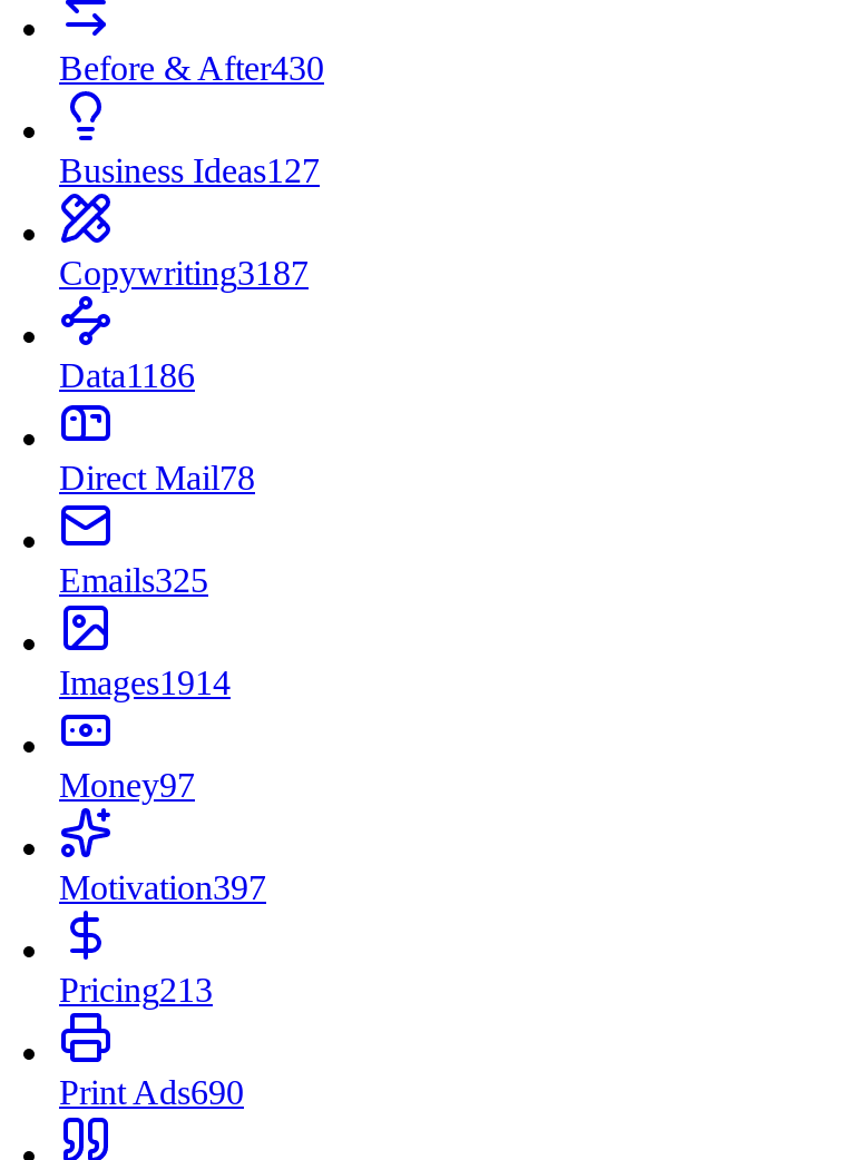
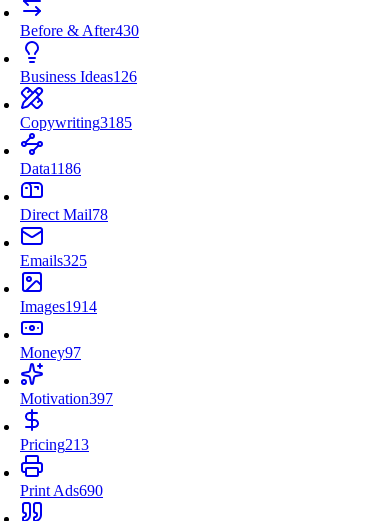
[59,151,320,189] Business Ideas127 -> [20,68,137,85] Business Ideas126
[59,254,309,292] Copywriting3187 -> [20,114,132,131] Copywriting3185

